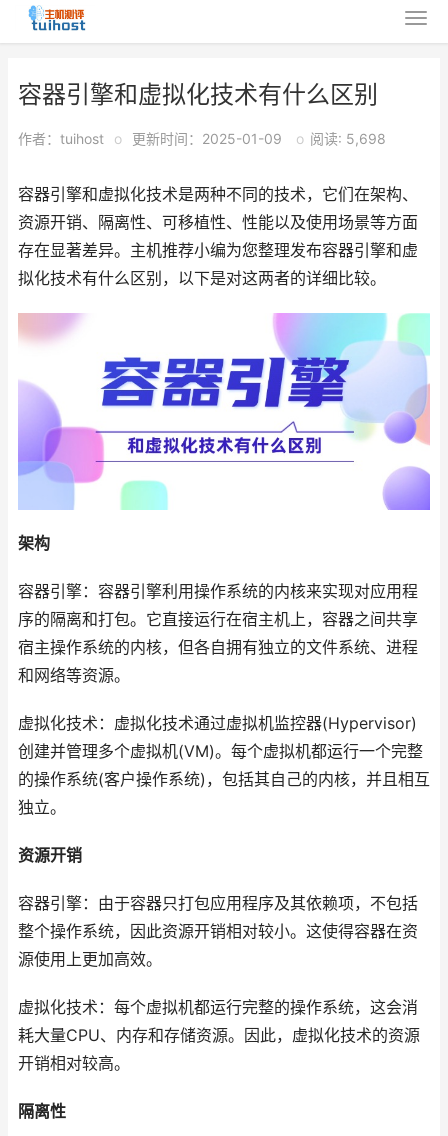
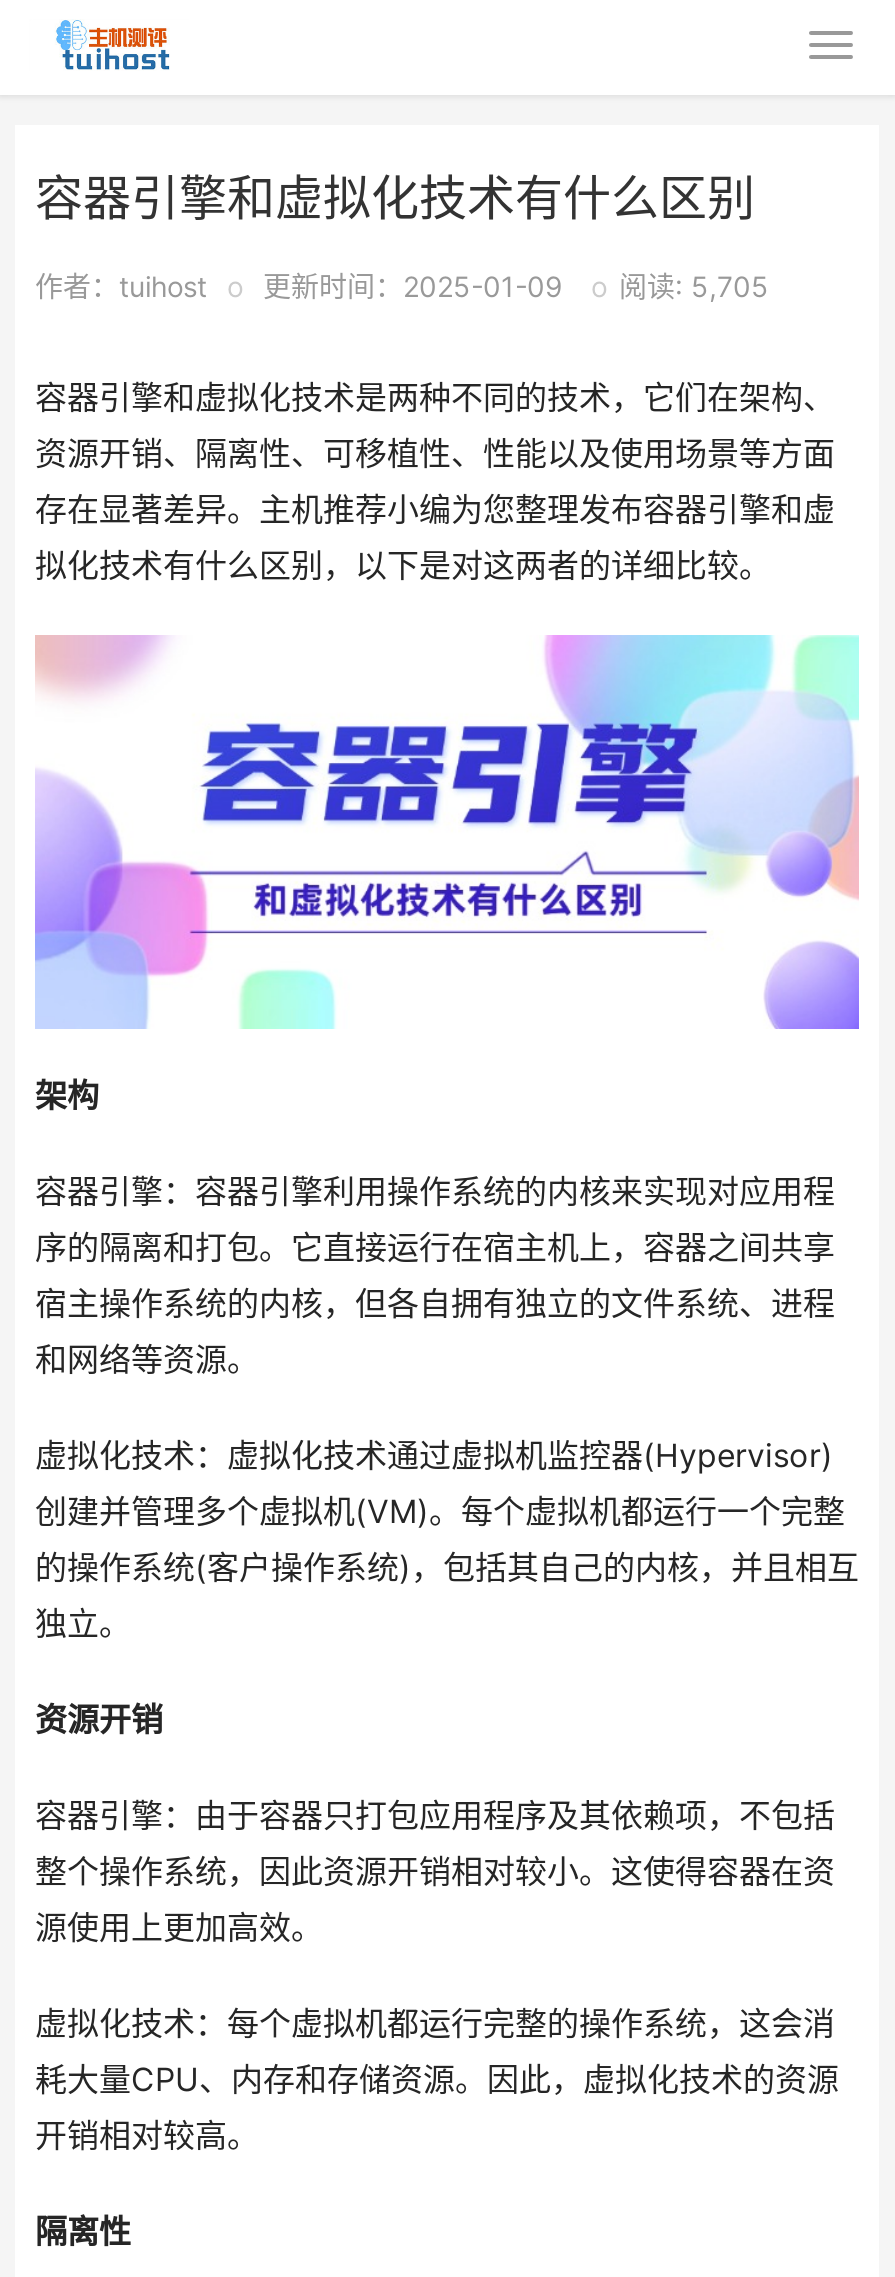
[18,130,386,147] 作者：tuihost o 更新时间：2025-01-09 o 阅读: 5,698 -> [35,269,769,303] 作者：tuihost o 更新时间：2025-01-09 o 阅读: 5,705

